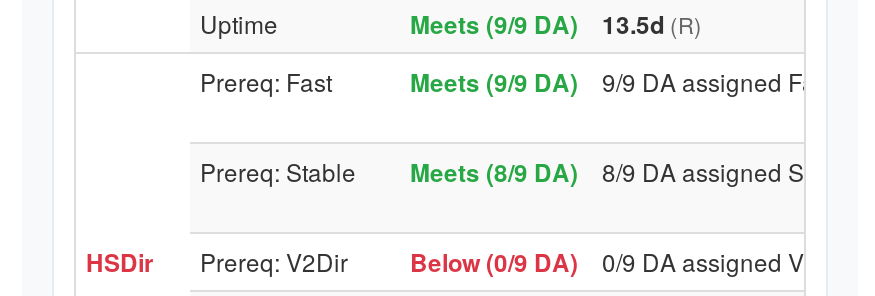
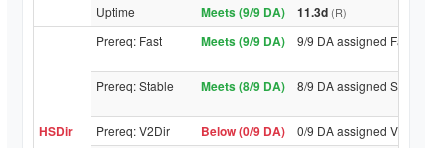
[410,7,702,43] Meets (9/9 DA) 13.5d (R) -> [201,3,347,21] Meets (9/9 DA) 11.3d (R)

